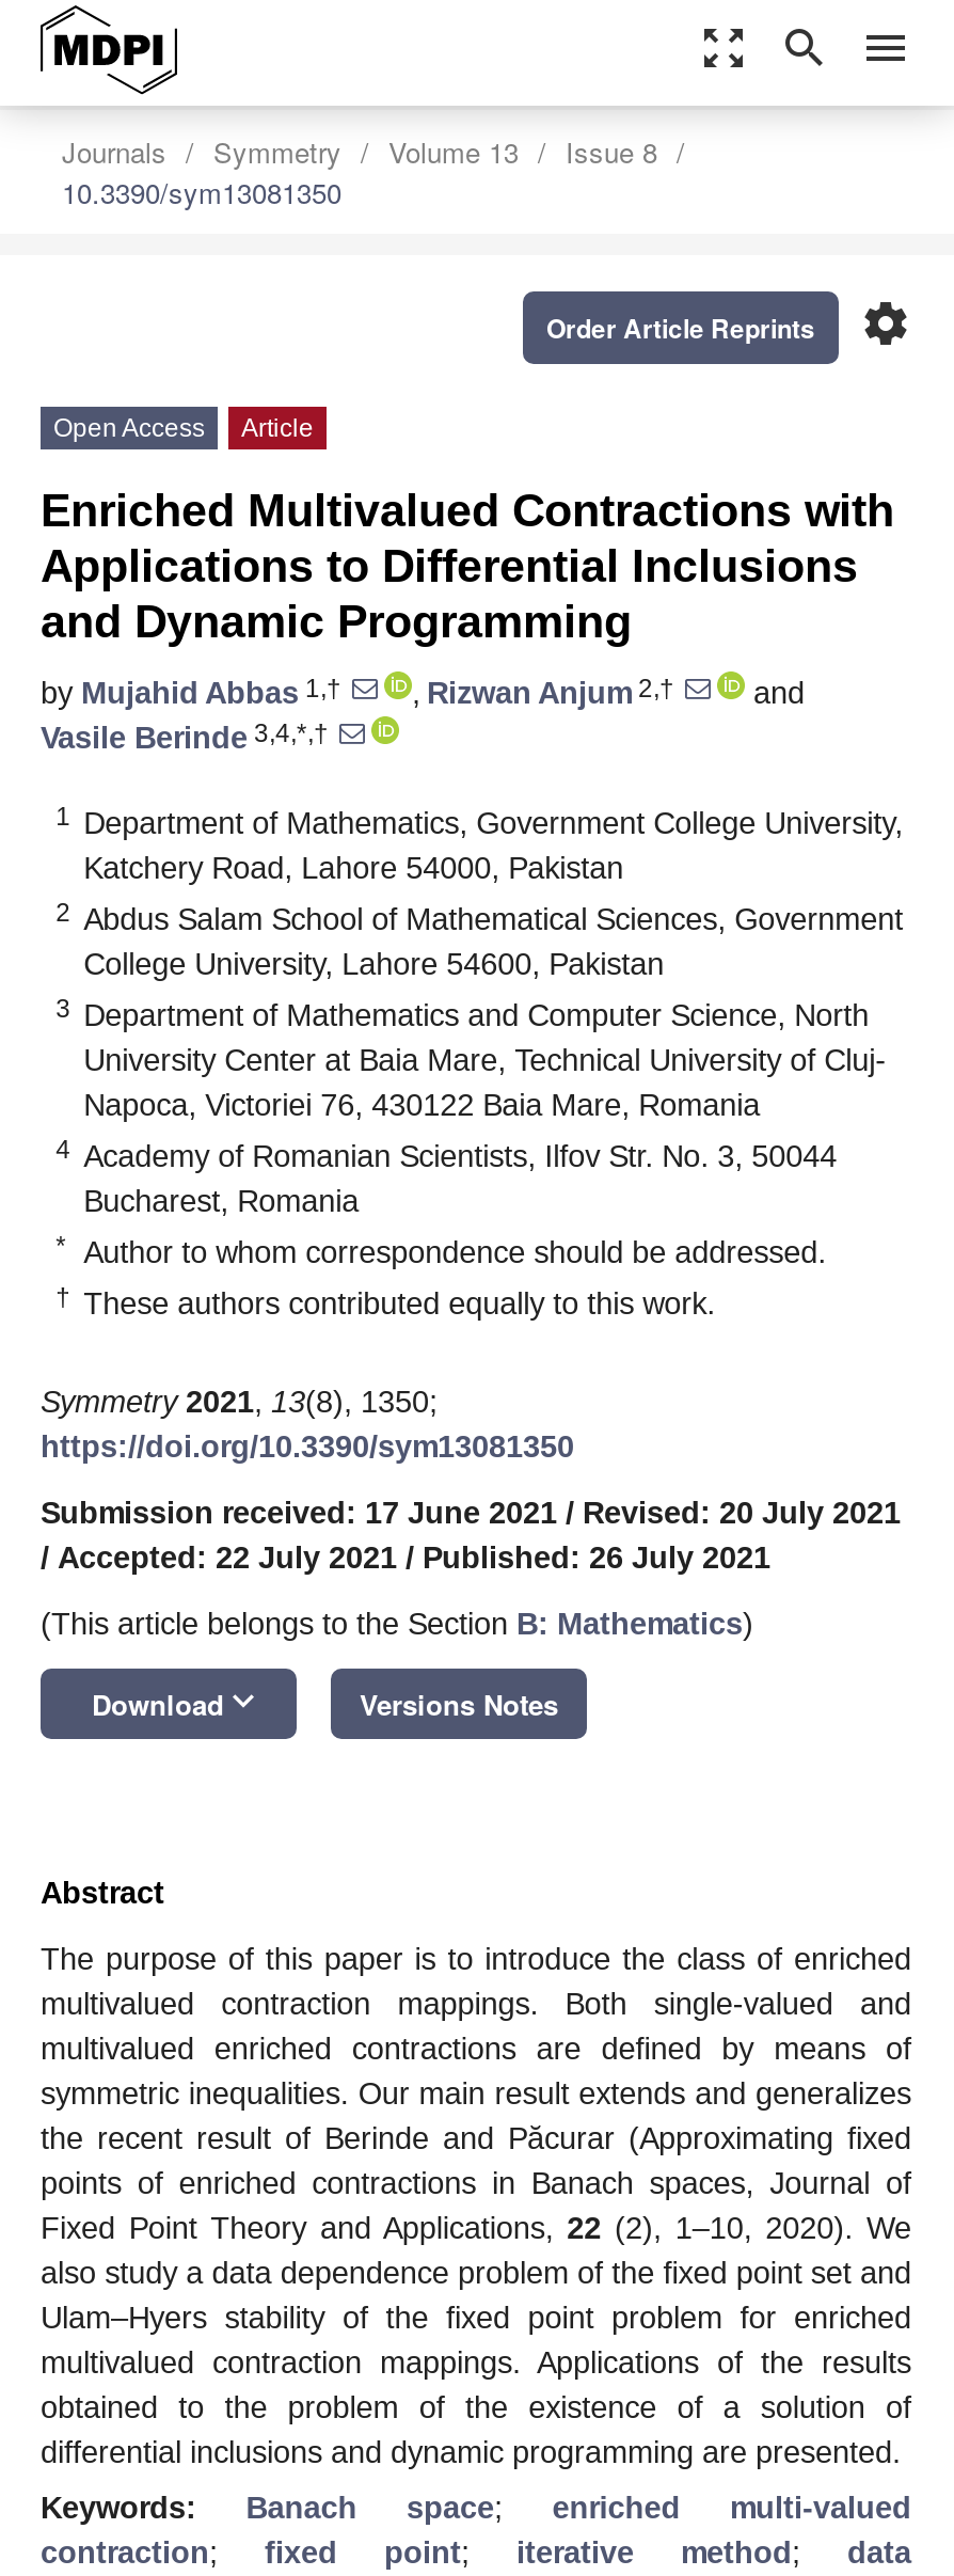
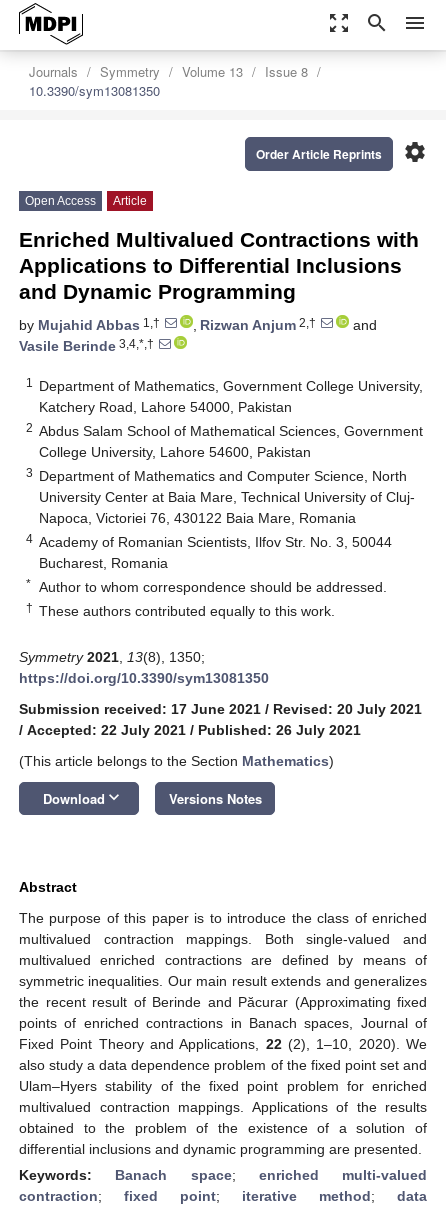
[41,1606,753,1640] (This article belongs to the Section B: Mathematics) -> [19,753,334,769] (This article belongs to the Section Mathematics)

